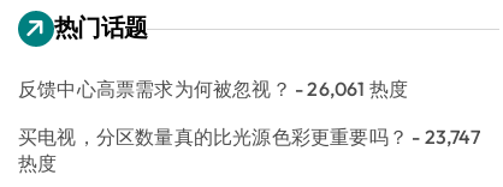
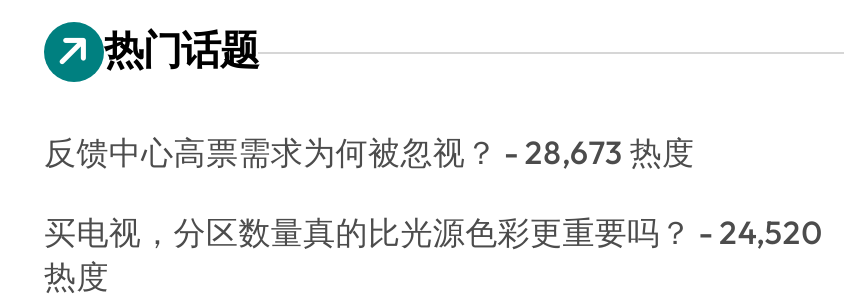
[18,77,408,101] 反馈中心高票需求为何被忽视？- 26,061 热度 -> [44,132,694,172] 反馈中心高票需求为何被忽视？- 28,673 热度
[18,125,480,149] 买电视，分区数量真的比光源色彩更重要吗？- 23,747 -> [44,212,822,252] 买电视，分区数量真的比光源色彩更重要吗？- 24,520

